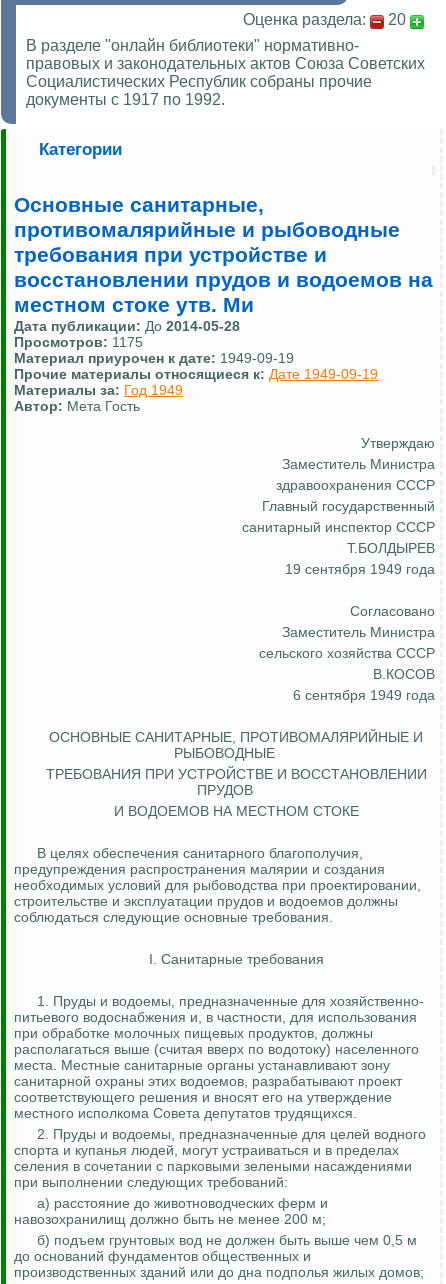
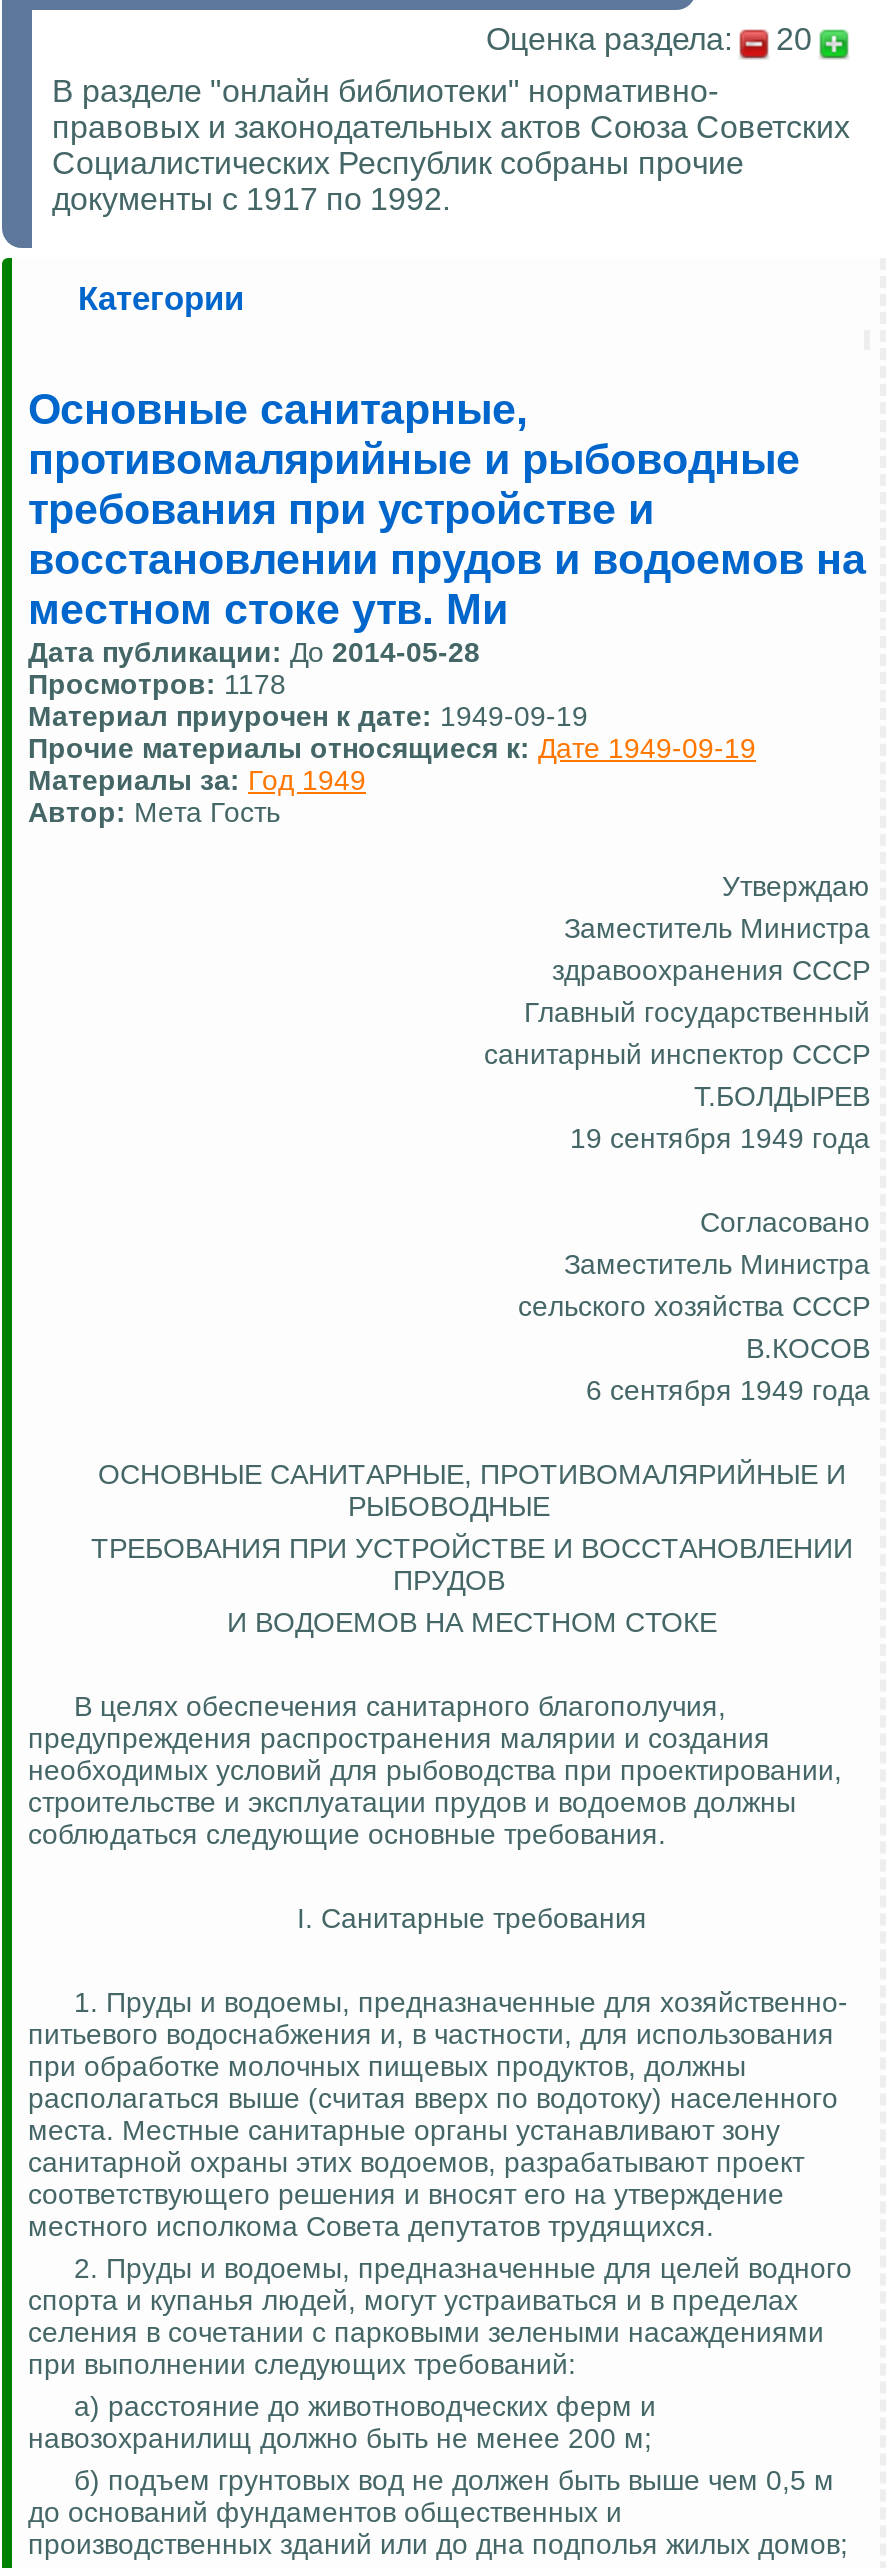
[14,334,143,350] Просмотров: 1175 -> [28,669,286,701] Просмотров: 1178

